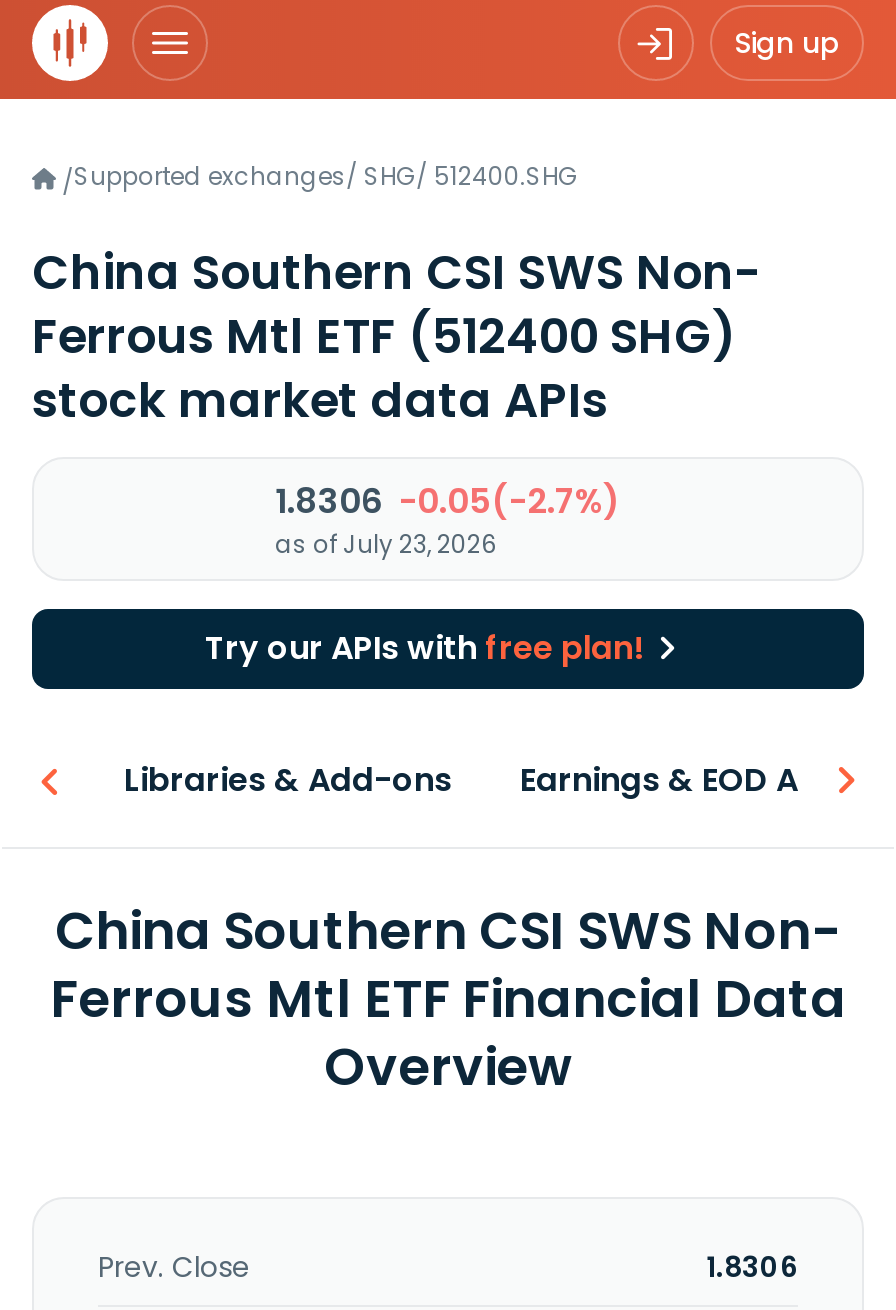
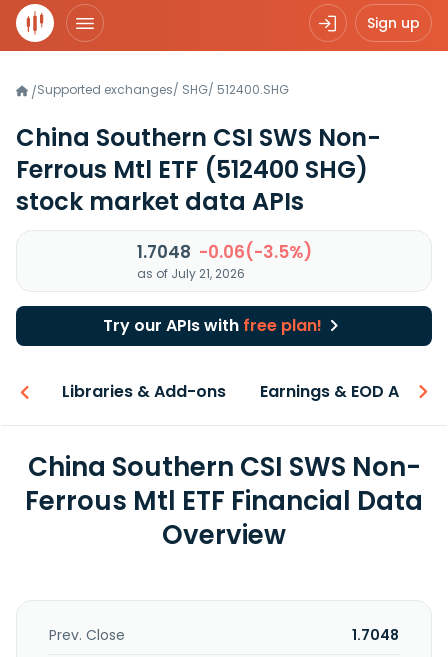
[275,477,621,525] 1.8306 -0.05(-2.7%) -> [136,240,311,264] 1.7048 -0.06(-3.5%)
[275,527,497,561] as of July 23, 2026 -> [136,265,244,282] as of July 21, 2026
[706,1247,798,1287] 1.8306 -> [352,625,399,645] 1.7048

